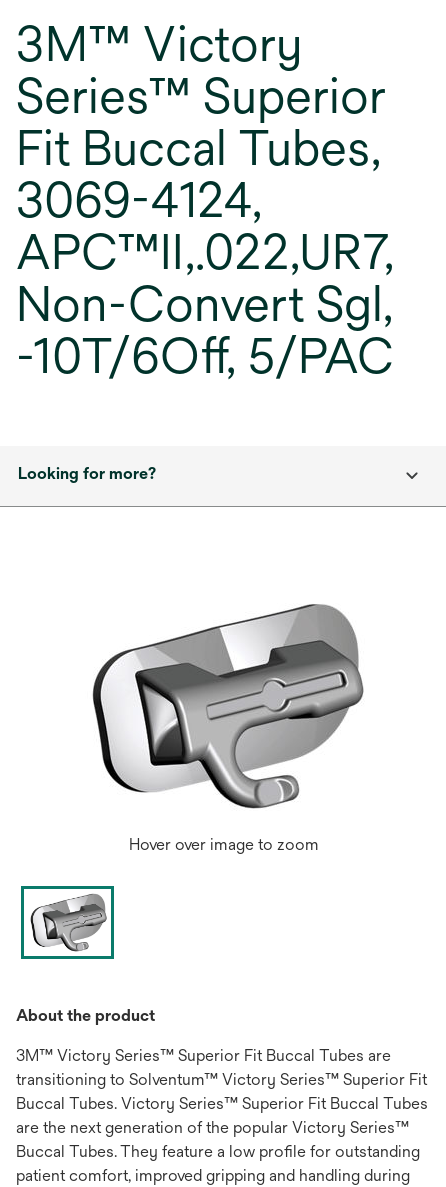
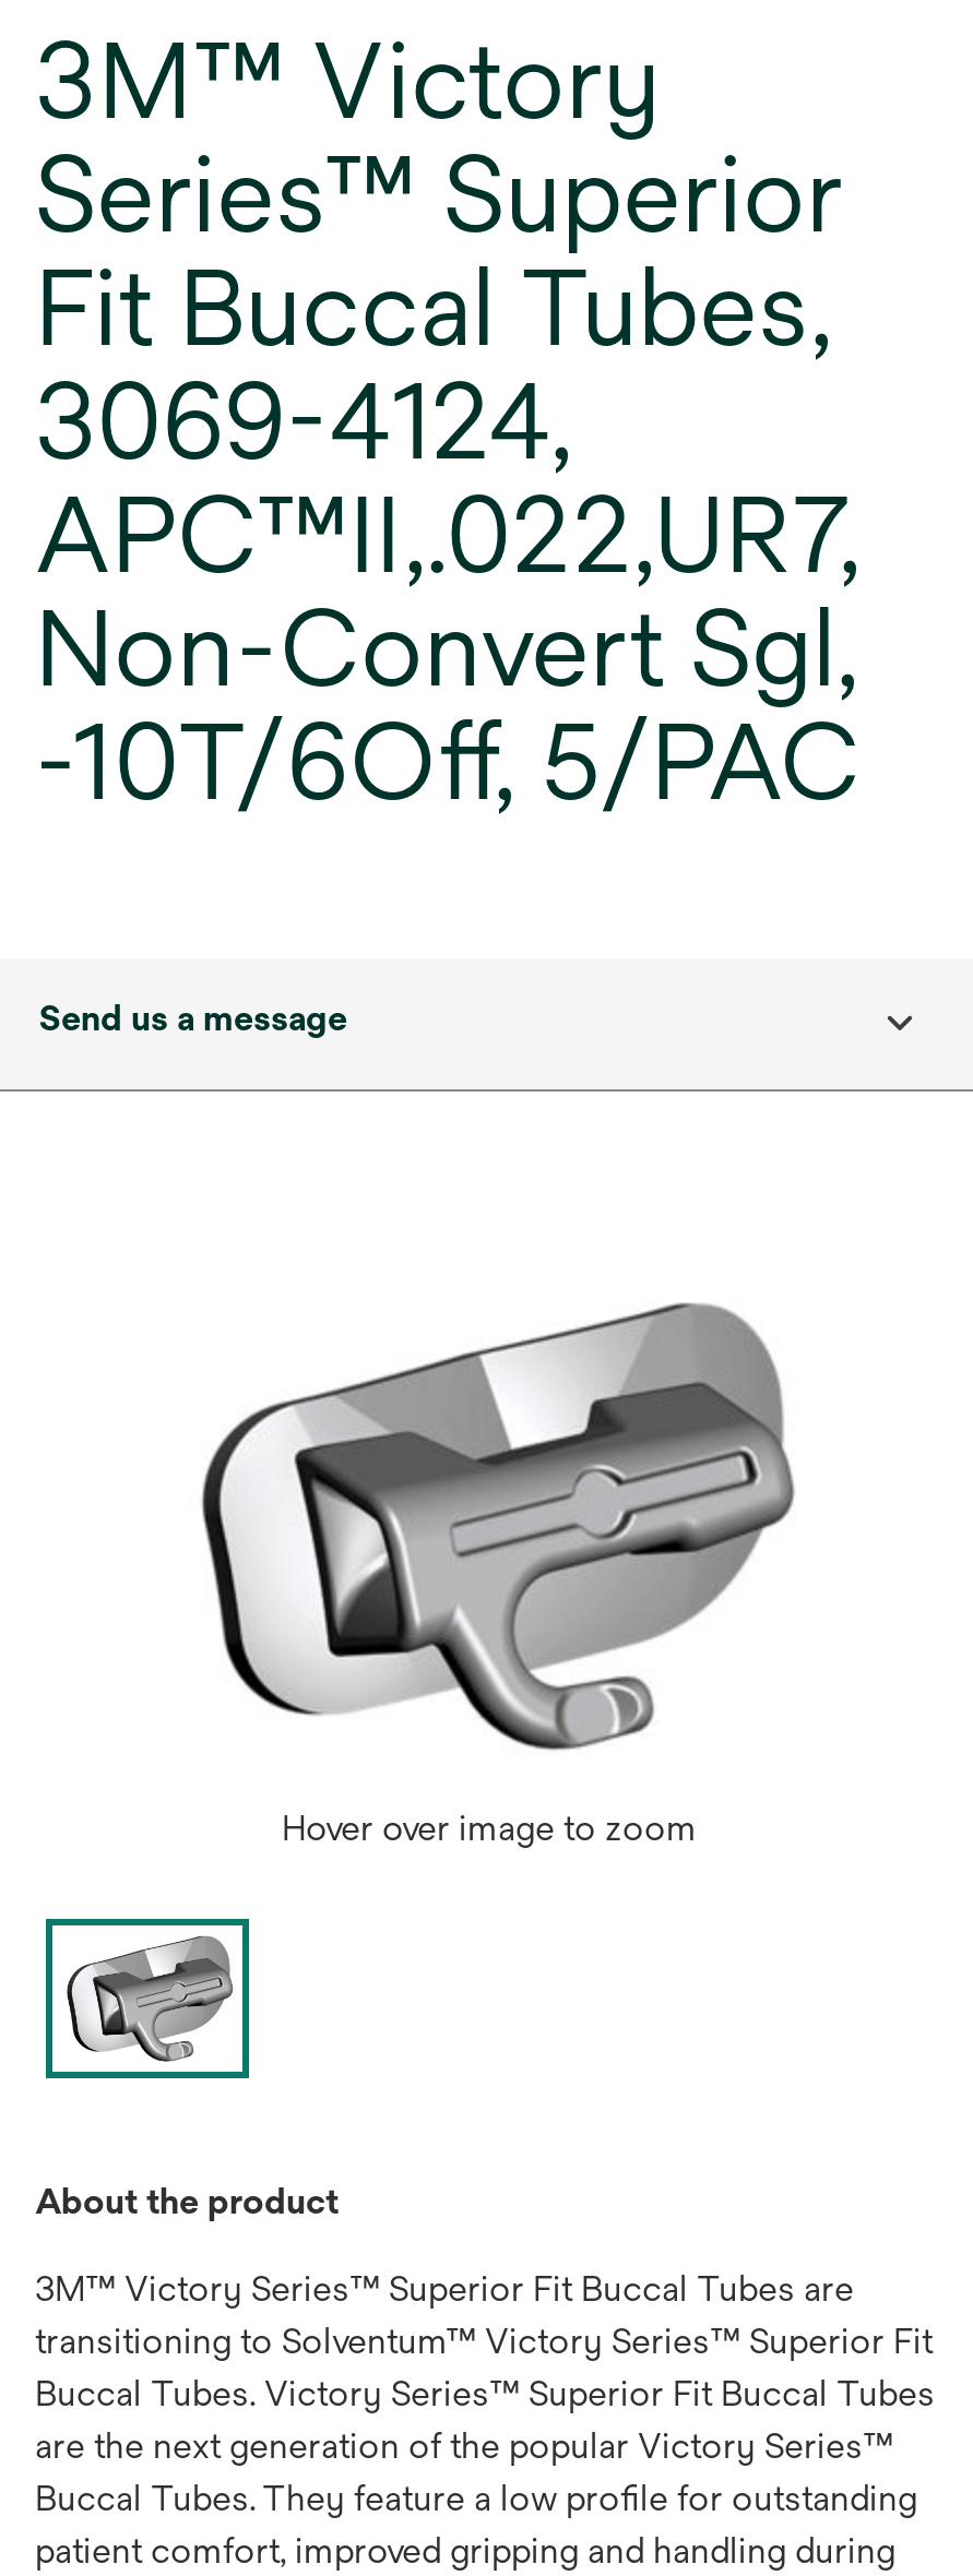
[18,464,156,483] Looking for more? -> [39,998,347,1039] Send us a message

